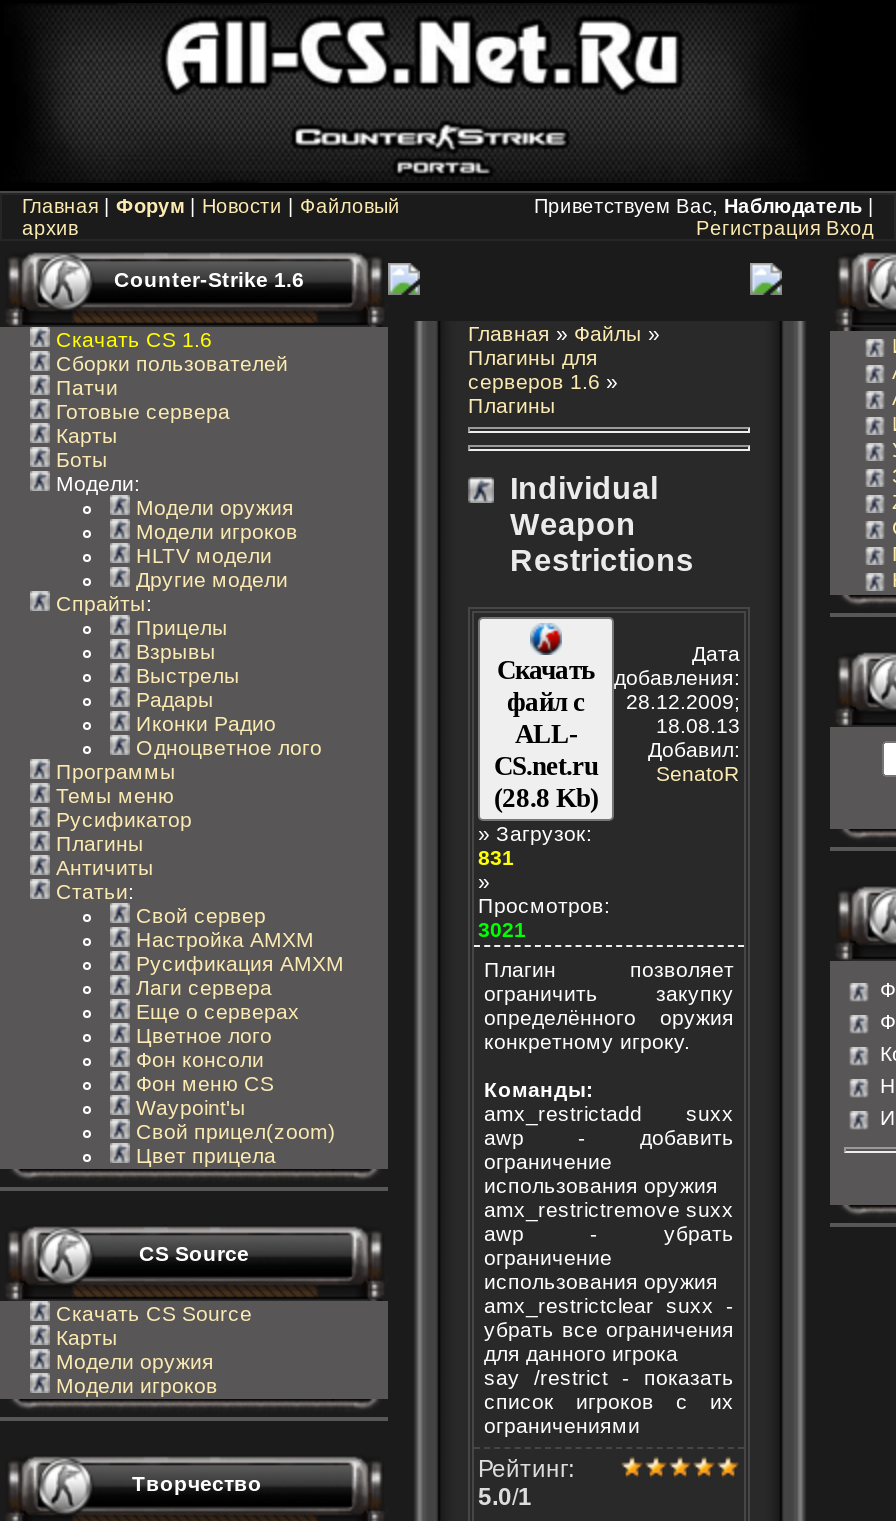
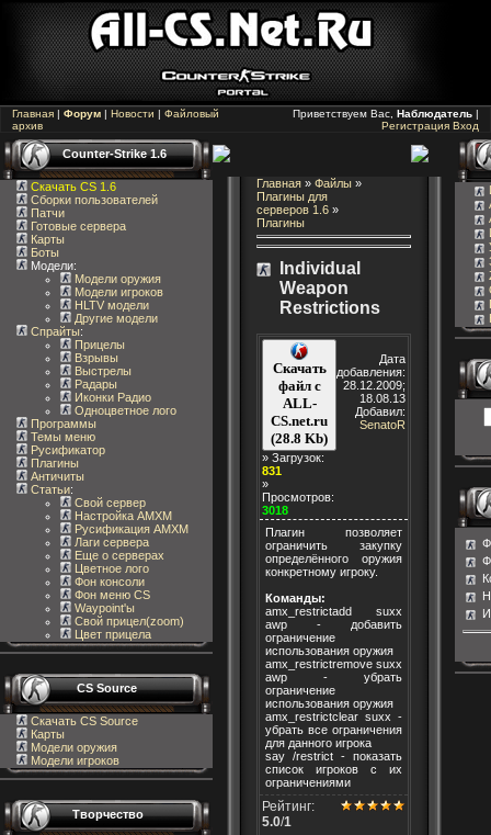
[478,916,526,940] 3021 -> [262,503,288,516] 3018

